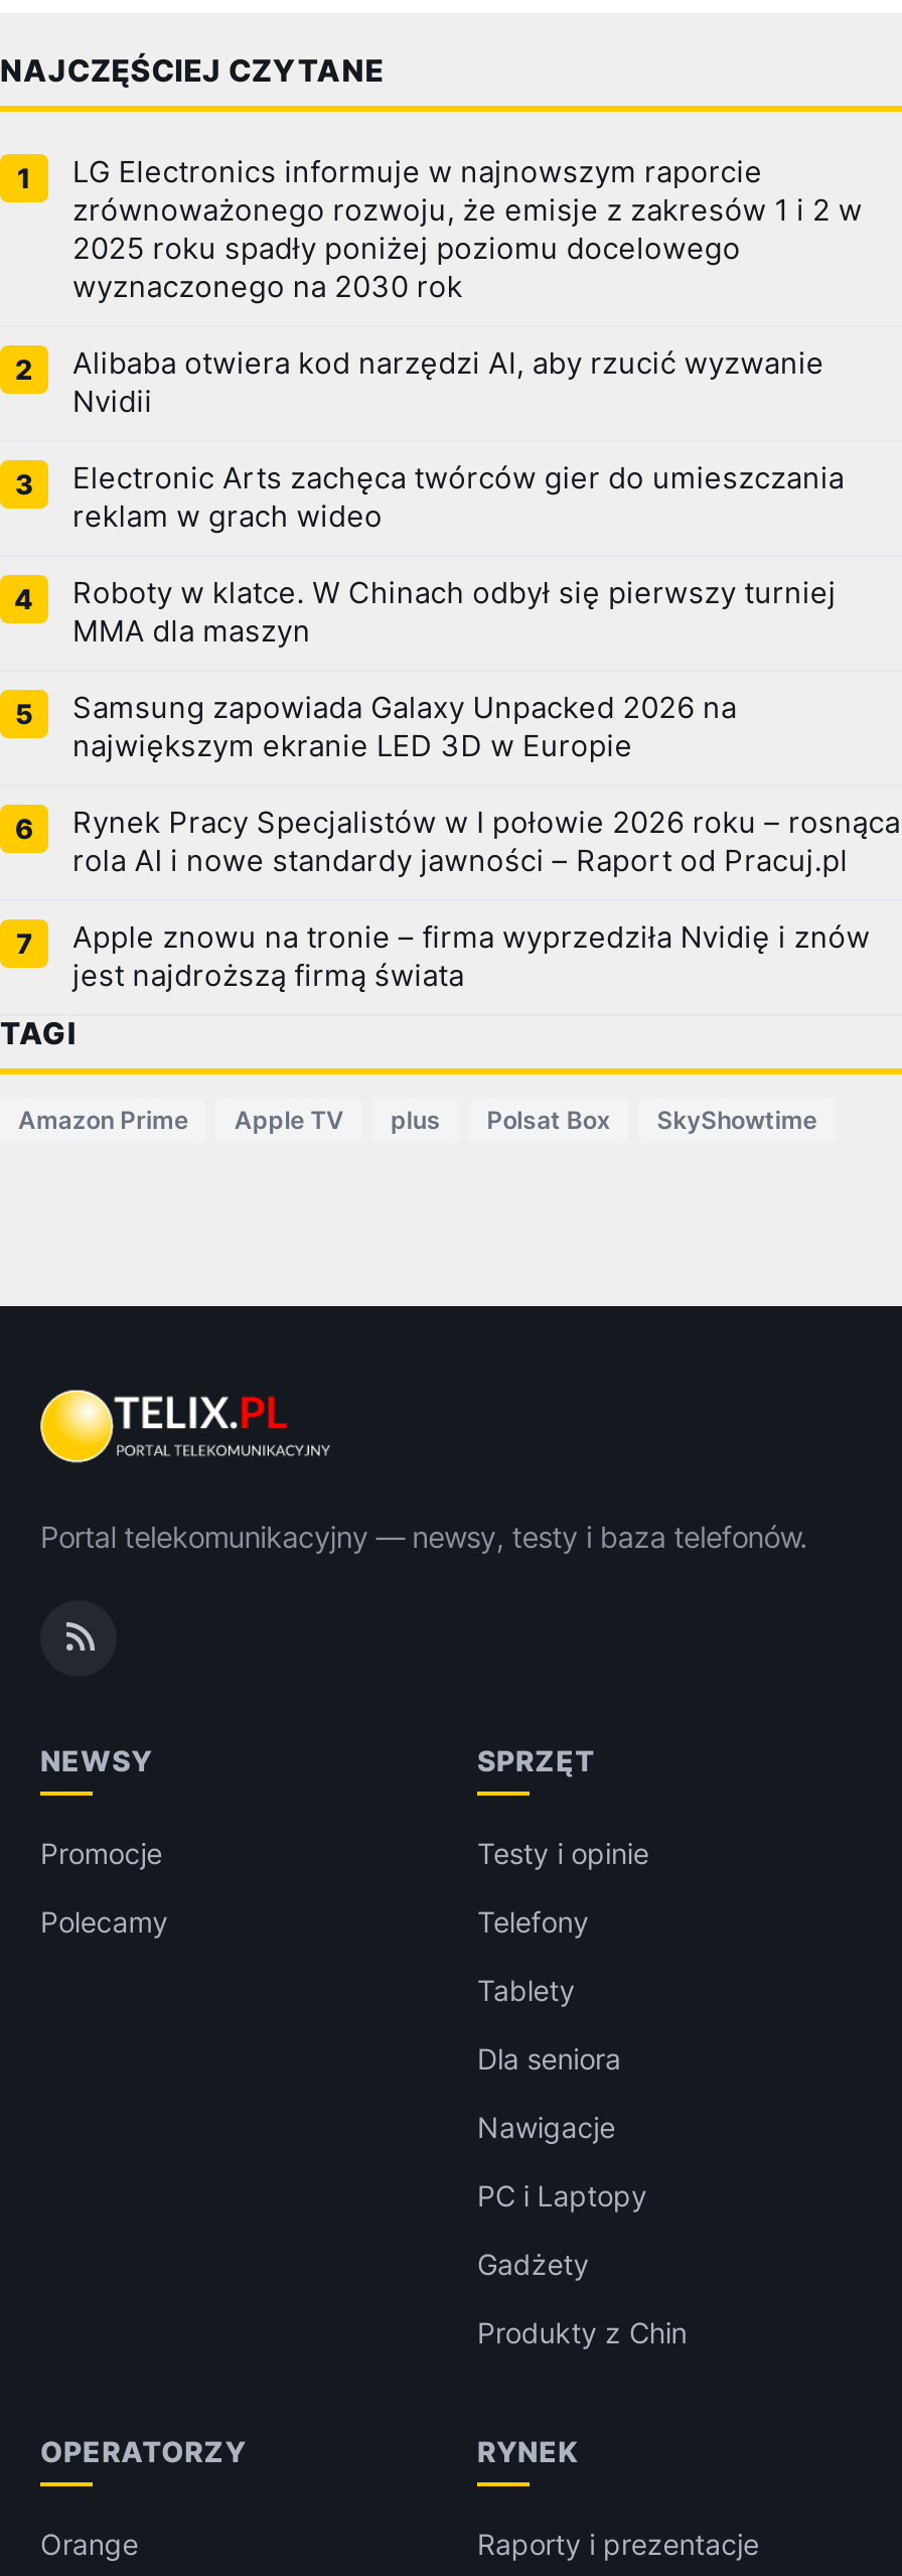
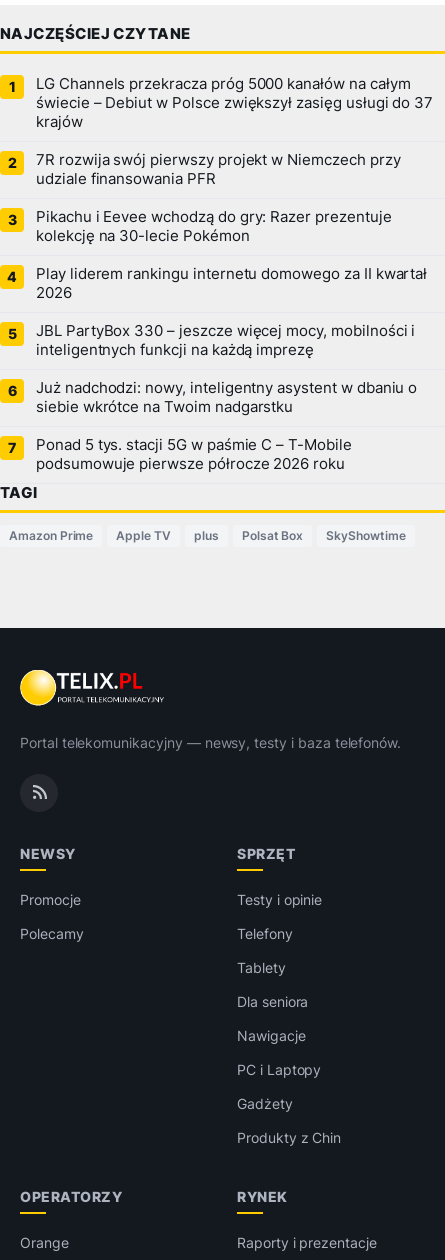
[72,155,863,306] LG Electronics informuje w najnowszym raporcie | zrównoważonego rozwoju, że emisje z zakresów 1 i 2 w | 2025 roku spadły poniżej poziomu docelowego | wyznaczonego na 2030 rok -> [36,75,433,131] LG Channels przekracza próg 5000 kanałów na całym | świecie – Debiut w Polsce zwiększył zasięg usługi do 37 | krajów
[72,346,824,421] Alibaba otwiera kod narzędzi AI, aby rzucić wyzwanie | Nvidii -> [36,151,400,188] 7R rozwija swój pierwszy projekt w Niemczech przy | udziale finansowania PFR
[72,461,844,535] Electronic Arts zachęca twórców gier do umieszczania | reklam w grach wideo -> [36,208,392,245] Pikachu i Eevee wchodzą do gry: Razer prezentuje | kolekcję na 30-lecie Pokémon
[72,576,836,650] Roboty w klatce. W Chinach odbył się pierwszy turniej | MMA dla maszyn -> [36,265,427,302] Play liderem rankingu internetu domowego za II kwartał | 2026
[72,690,737,765] Samsung zapowiada Galaxy Unpacked 2026 na | największym ekranie LED 3D w Europie -> [36,322,415,359] JBL PartyBox 330 – jeszcze więcej mocy, mobilności i | inteligentnych funkcji na każdą imprezę
[72,805,900,880] Rynek Pracy Specjalistów w I połowie 2026 roku – rosnąca | rola AI i nowe standardy jawności – Raport od Pracuj.pl -> [36,379,417,416] Już nadchodzi: nowy, inteligentny asystent w dbaniu o | siebie wkrótce na Twoim nadgarstku
[72,920,870,995] Apple znowu na tronie – firma wyprzedziła Nvidię i znów | jest najdroższą firmą świata -> [36,436,352,473] Ponad 5 tys. stacji 5G w paśmie C – T-Mobile | podsumowuje pierwsze półrocze 2026 roku

